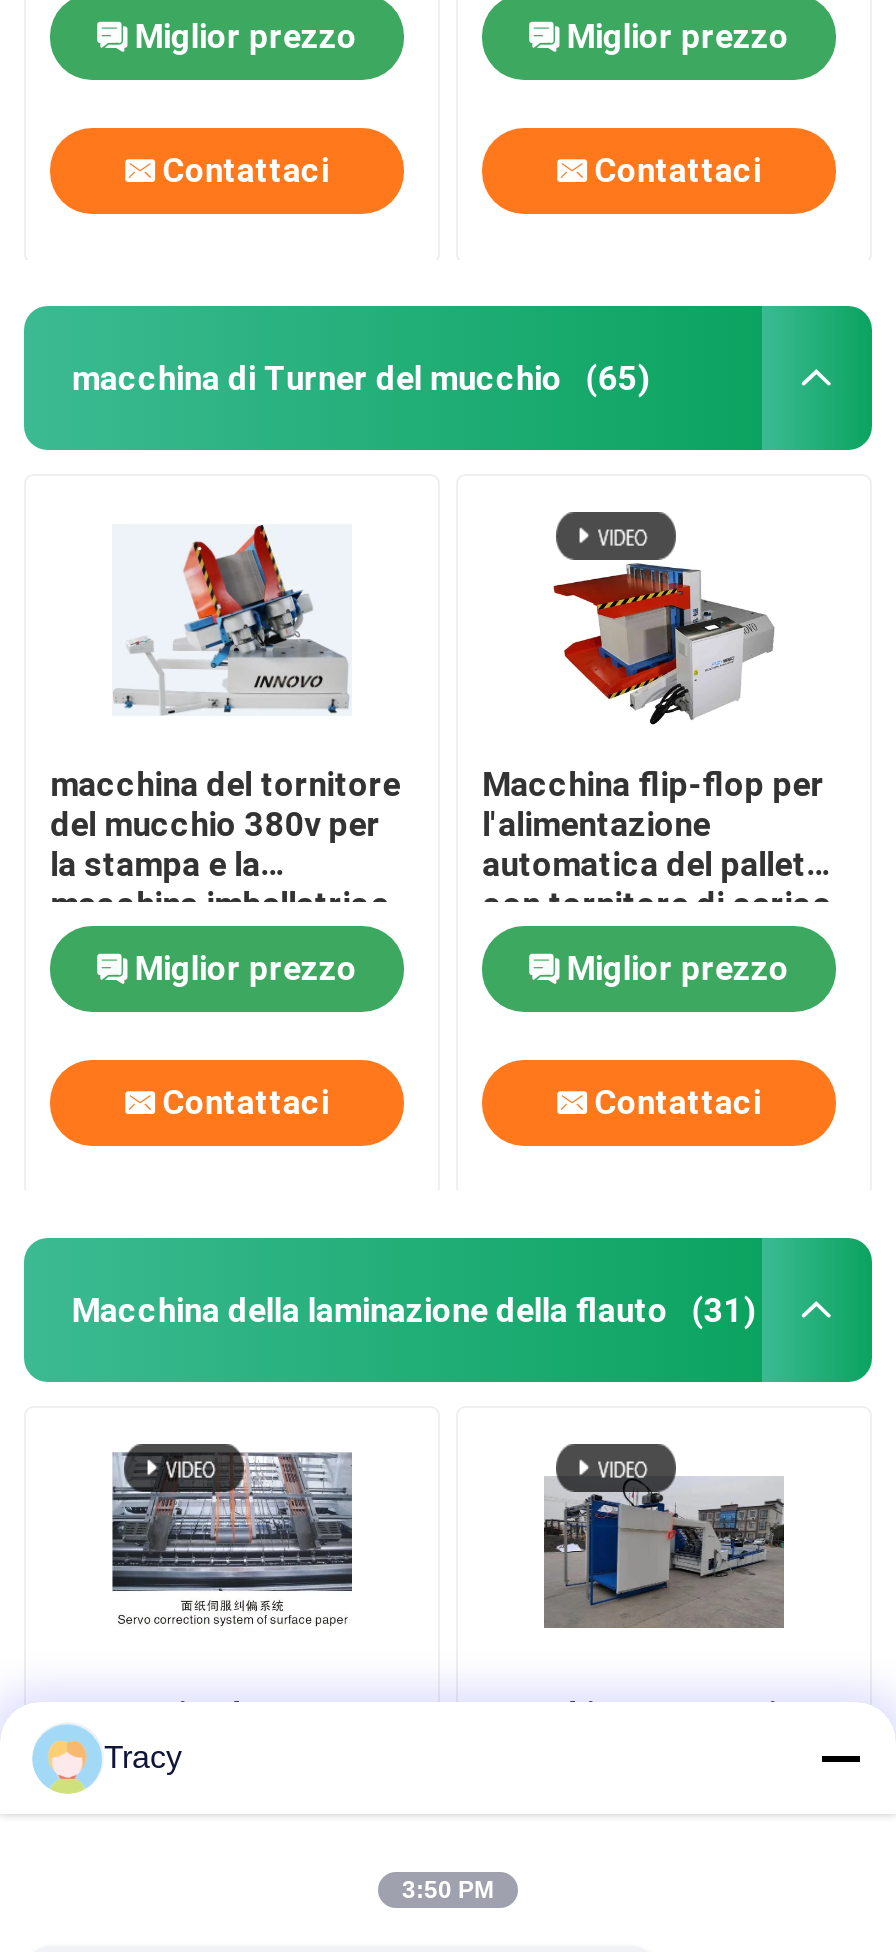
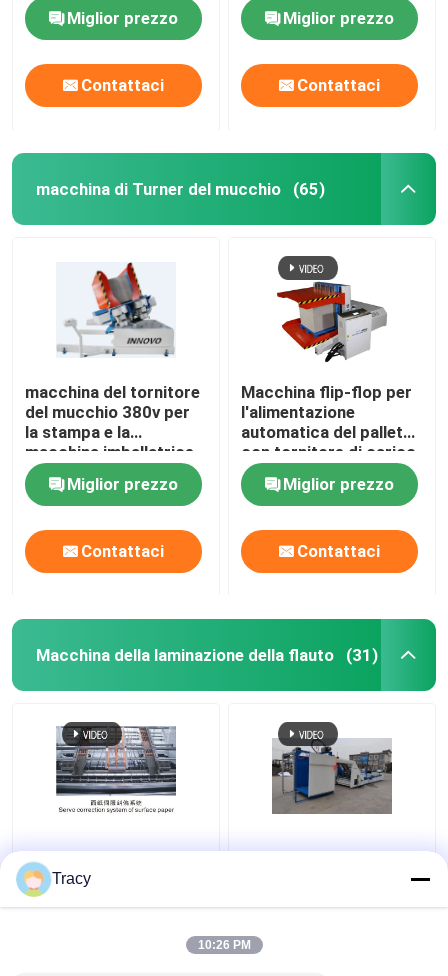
[402,1876,494,1904] 3:50 PM -> [197,938,250,952] 10:26 PM

